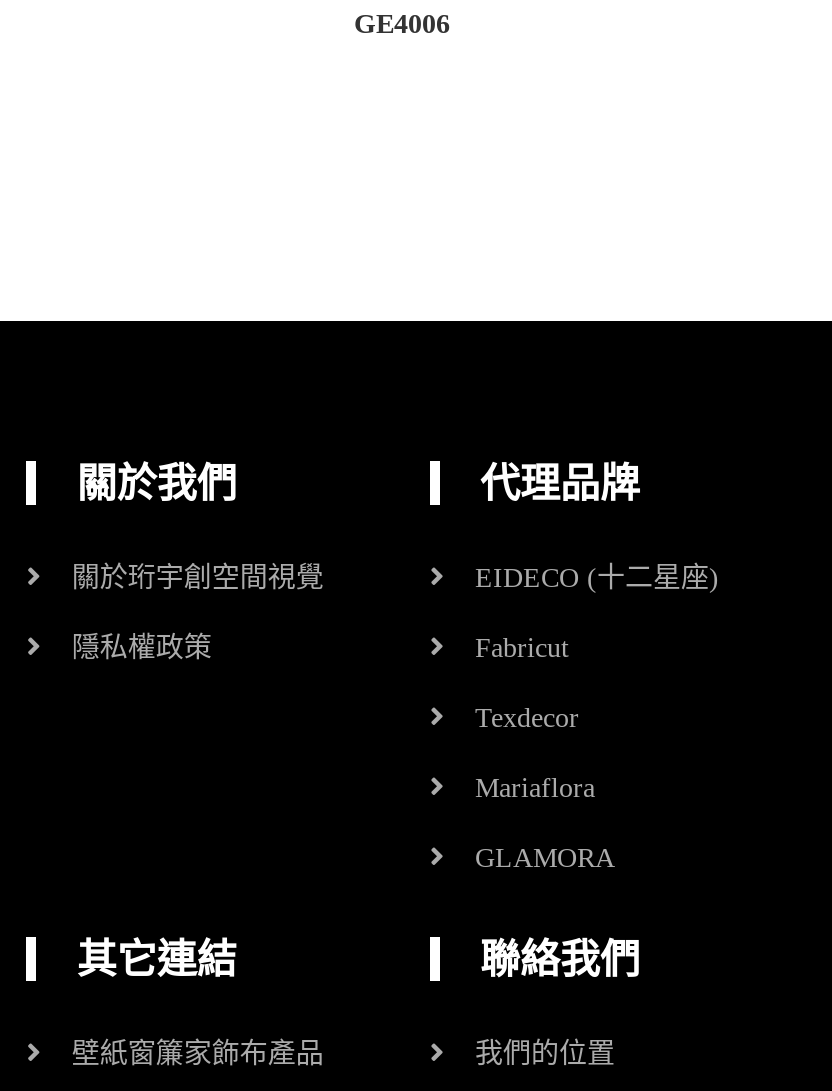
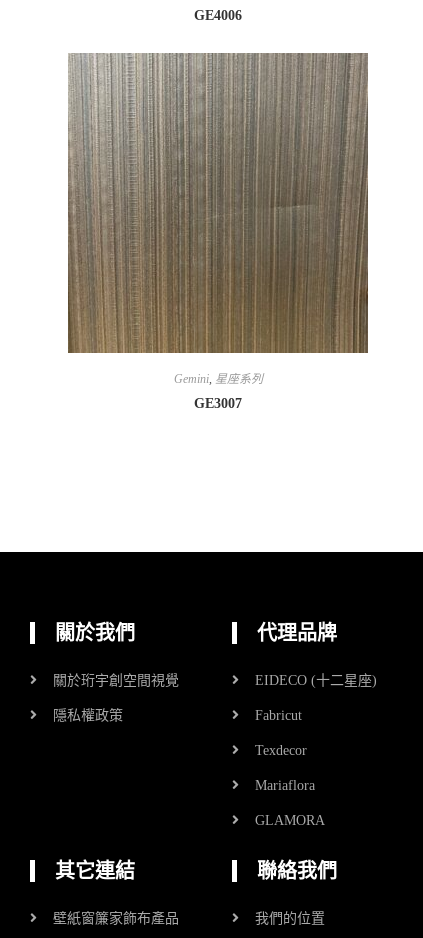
none -> [67,52,369,411] [image] | Gemini,星座系列 | GE3007

